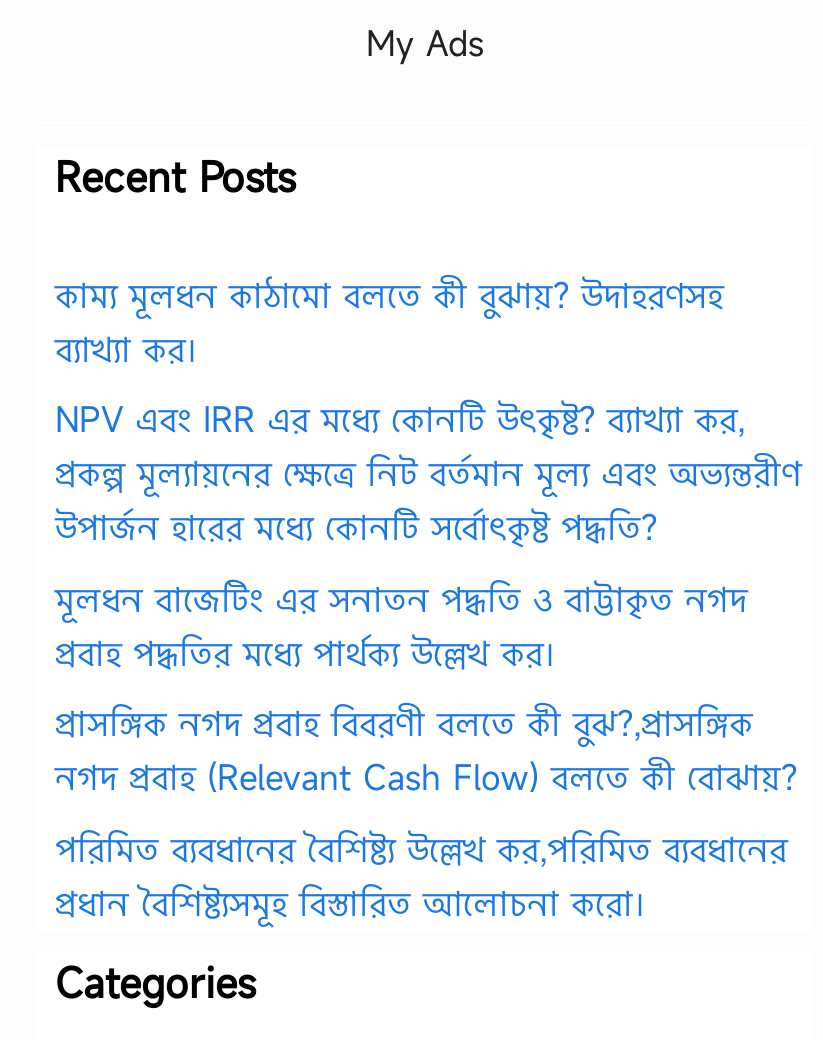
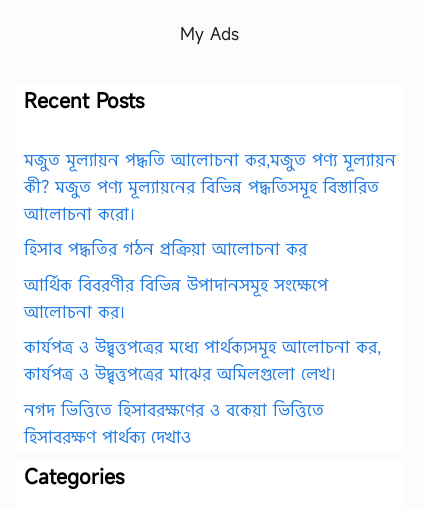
[55,271,723,371] কাম্য মূলধন কাঠামো বলতে কী বুঝায়? উদাহরণসহ | ব্যাখ্যা কর। -> [24,147,396,224] মজুত মূল্যায়ন পদ্ধতি আলোচনা কর,মজুত পণ্য মূল্যায়ন | কী? মজুত পণ্য মূল্যায়নের বিভিন্ন পদ্ধতিসমূহ বিস্তারিত | আলোচনা করো।
[55,396,801,550] NPV এবং IRR এর মধ্যে কোনটি উৎকৃষ্ট? ব্যাখ্যা কর, | প্রকল্প মূল্যায়নের ক্ষেত্রে নিট বর্তমান মূল্য এবং অভ্যন্তরীণ | উপার্জন হারের মধ্যে কোনটি সর্বোৎকৃষ্ট পদ্ধতি? -> [24,237,307,260] হিসাব পদ্ধতির গঠন প্রক্রিয়া আলোচনা কর
[55,575,747,675] মূলধন বাজেটিং এর সনাতন পদ্ধতি ও বাট্টাকৃত নগদ | প্রবাহ পদ্ধতির মধ্যে পার্থক্য উল্লেখ কর। -> [24,272,328,322] আর্থিক বিবরণীর বিভিন্ন উপাদানসমূহ সংক্ষেপে | আলোচনা কর।
[55,700,797,800] প্রাসঙ্গিক নগদ প্রবাহ বিবরণী বলতে কী বুঝ?,প্রাসঙ্গিক | নগদ প্রবাহ (Relevant Cash Flow) বলতে কী বোঝায়? -> [24,335,381,385] কার্যপত্র ও উদ্বৃত্তপত্রের মধ্যে পার্থক্যসমূহ আলোচনা কর, | কার্যপত্র ও উদ্বৃত্তপত্রের মাঝের অমিলগুলো লেখ।
[55,825,787,925] পরিমিত ব্যবধানের বৈশিষ্ট্য উল্লেখ কর,পরিমিত ব্যবধানের | প্রধান বৈশিষ্ট্যসমূহ বিস্তারিত আলোচনা করো। -> [24,397,324,447] নগদ ভিত্তিতে হিসাবরক্ষণের ও বকেয়া ভিত্তিতে | হিসাবরক্ষণ পার্থক্য দেখাও

